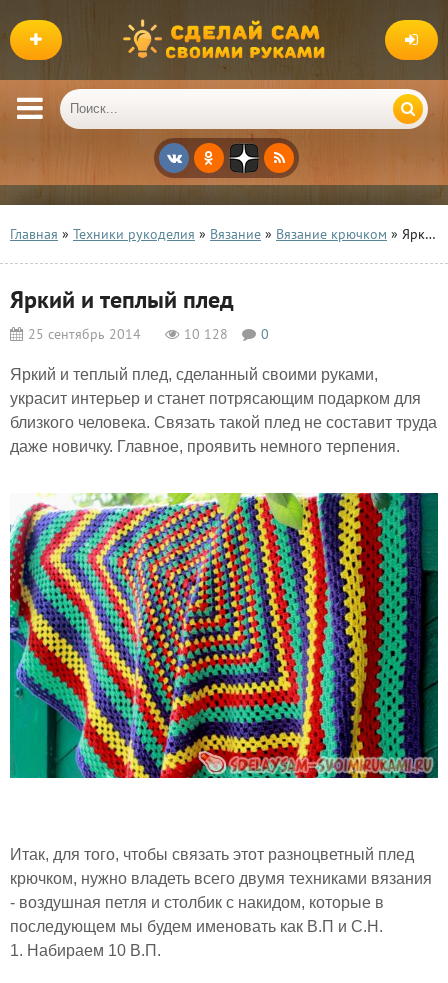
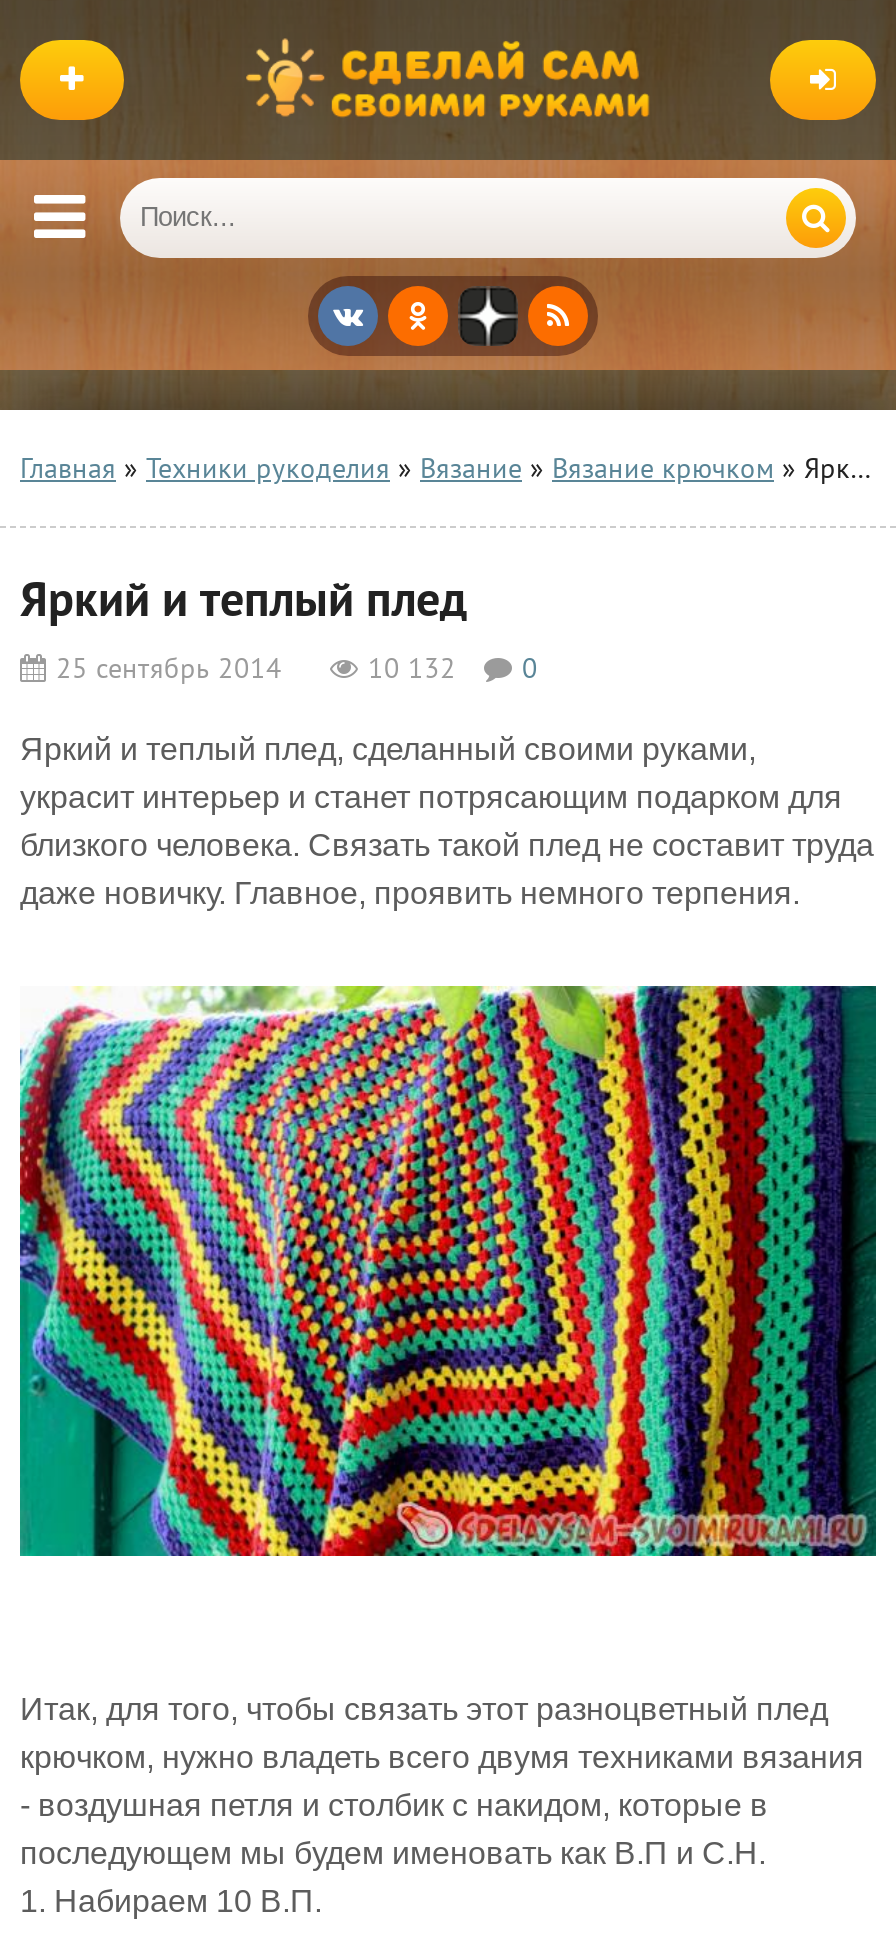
[184,325,269,343] 10 128 0 -> [368,650,538,686] 10 132 0

